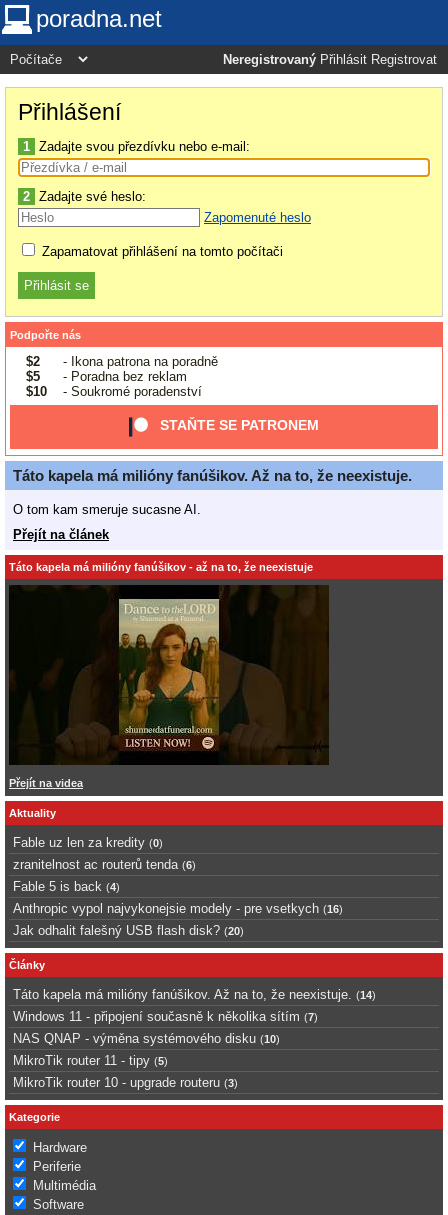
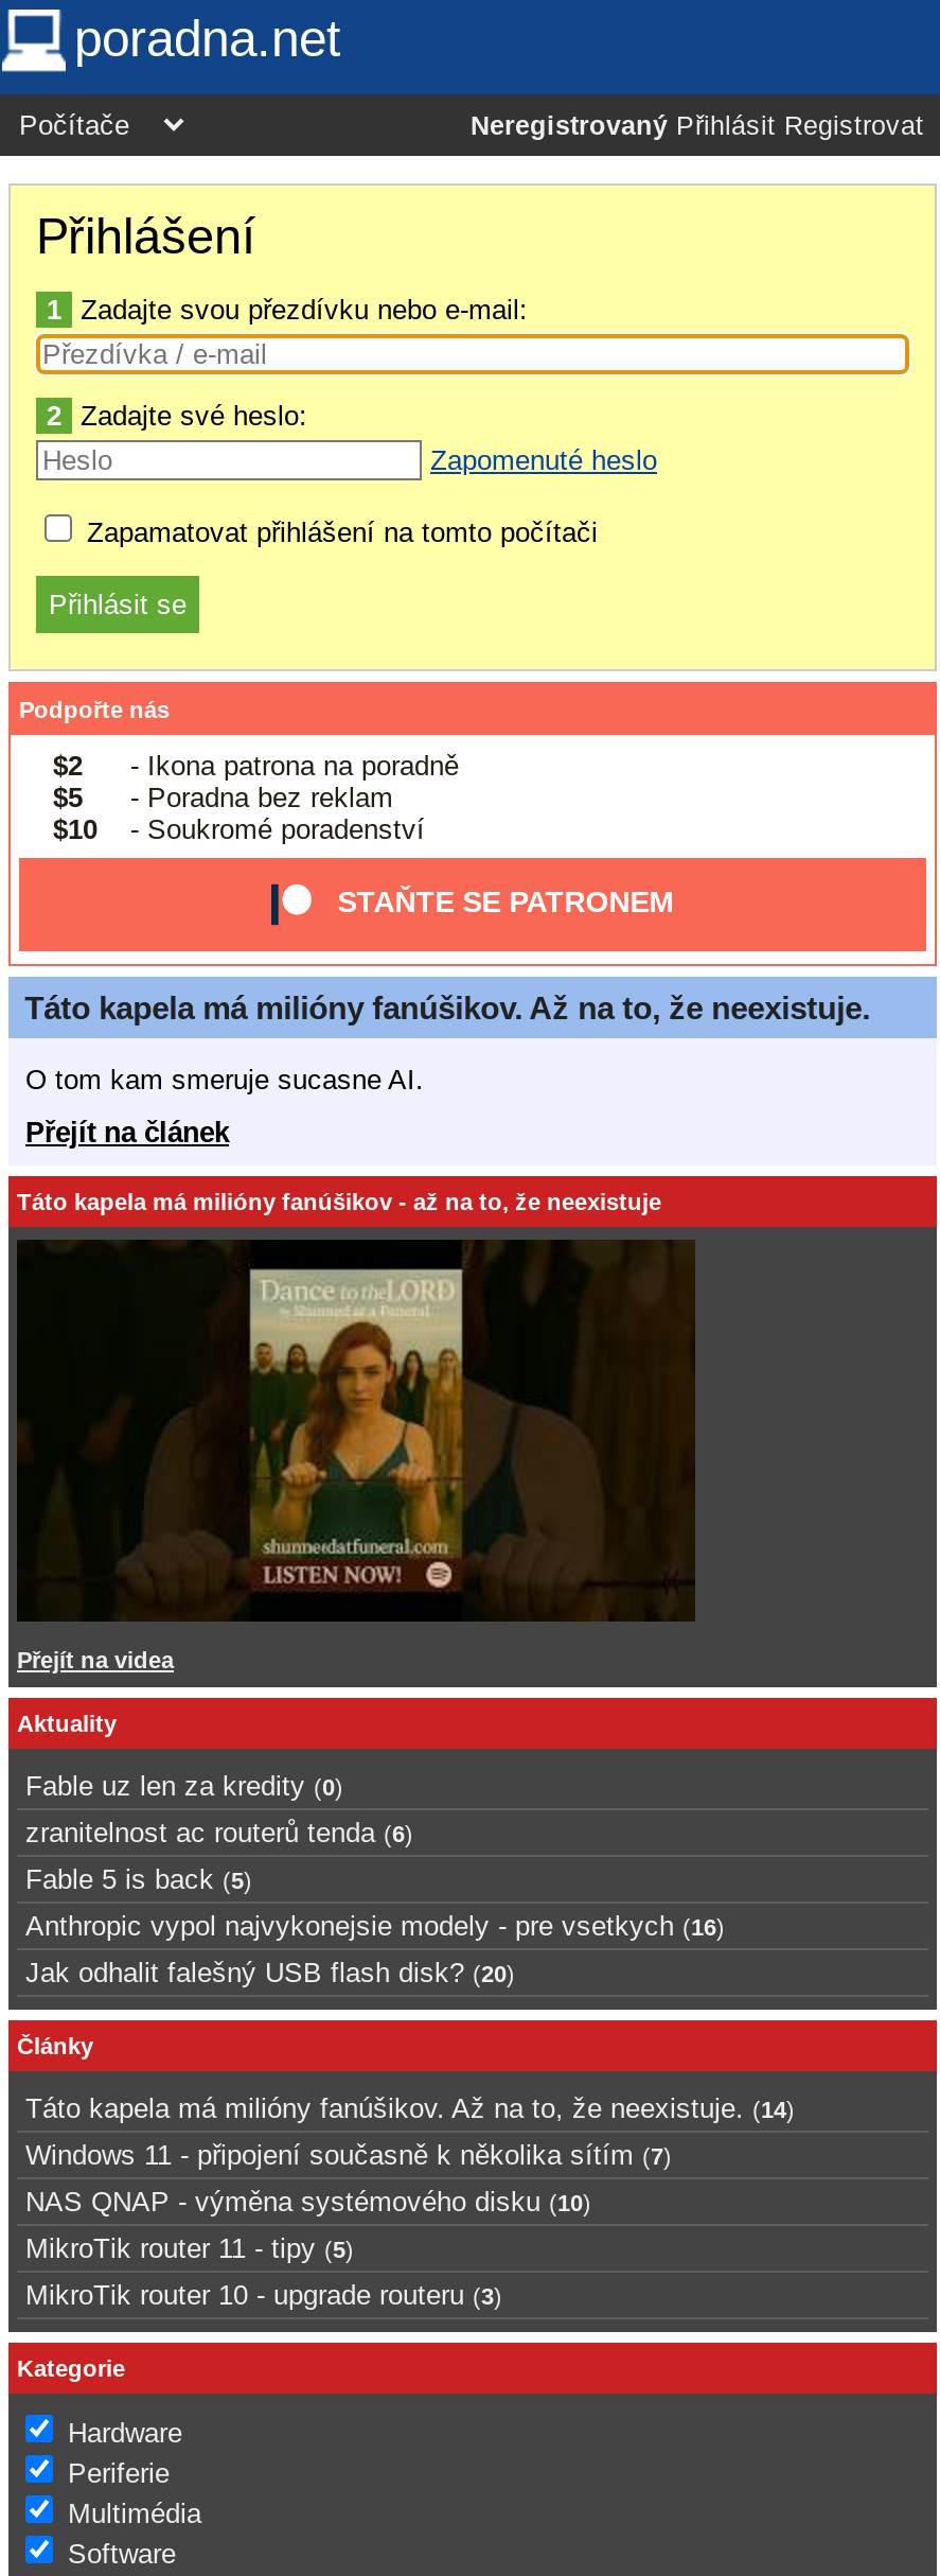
[13,878,120,893] Fable 5 is back (4) -> [25,1862,252,1894] Fable 5 is back (5)

